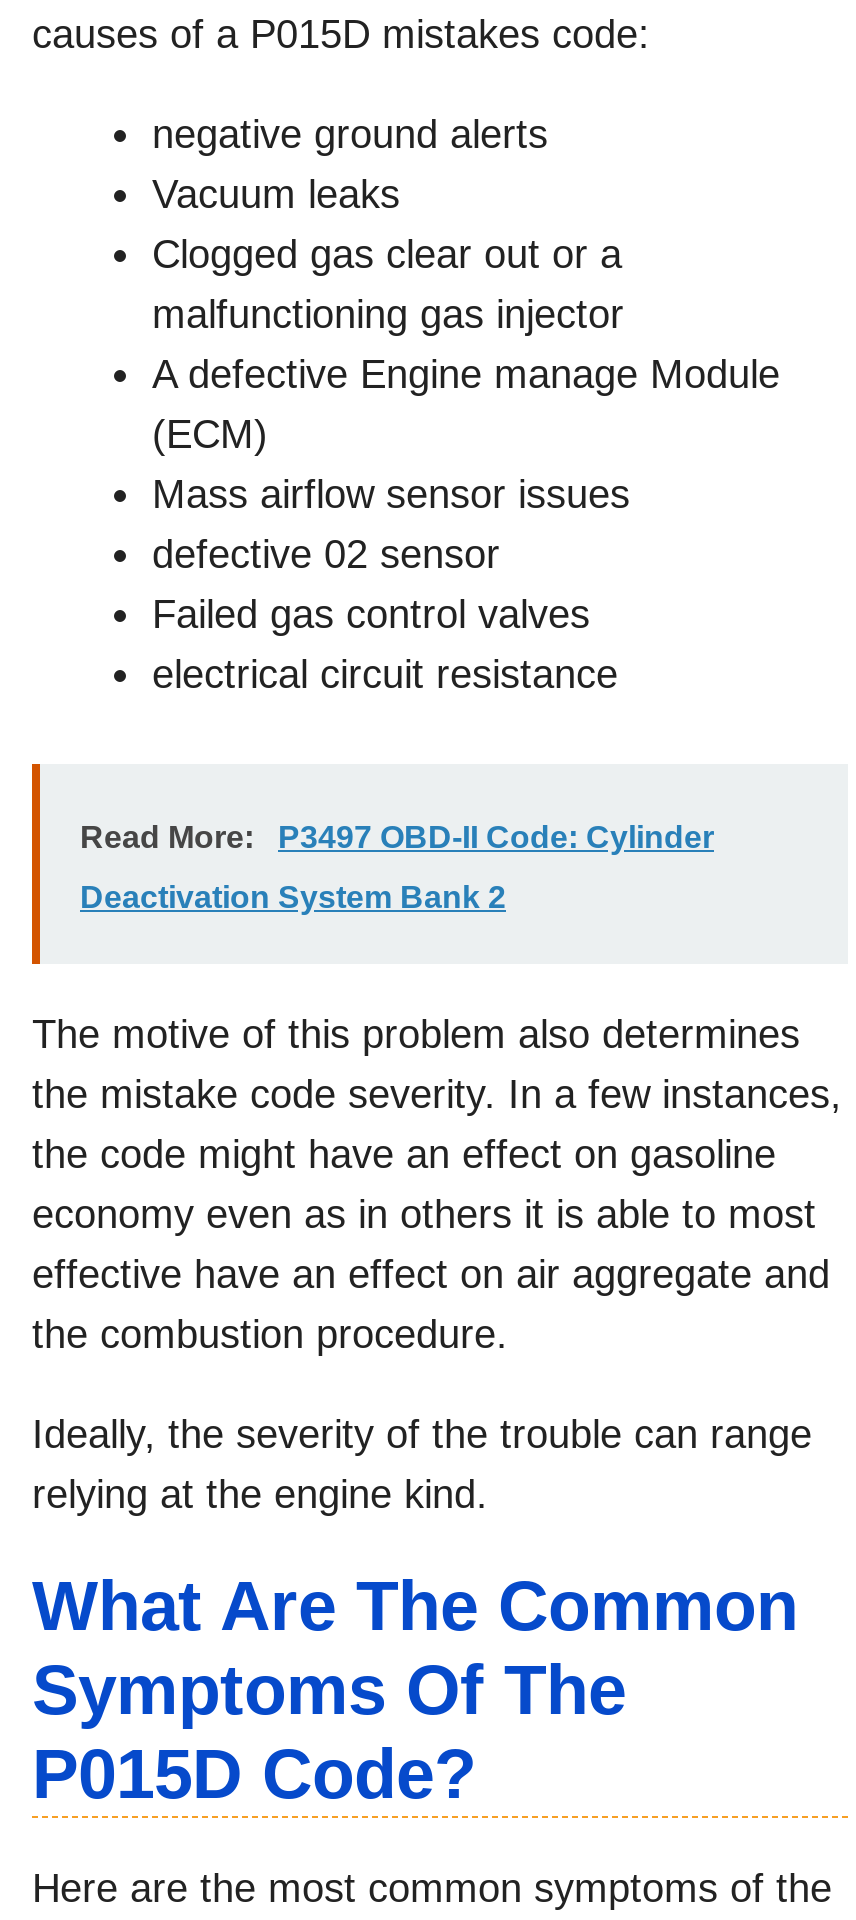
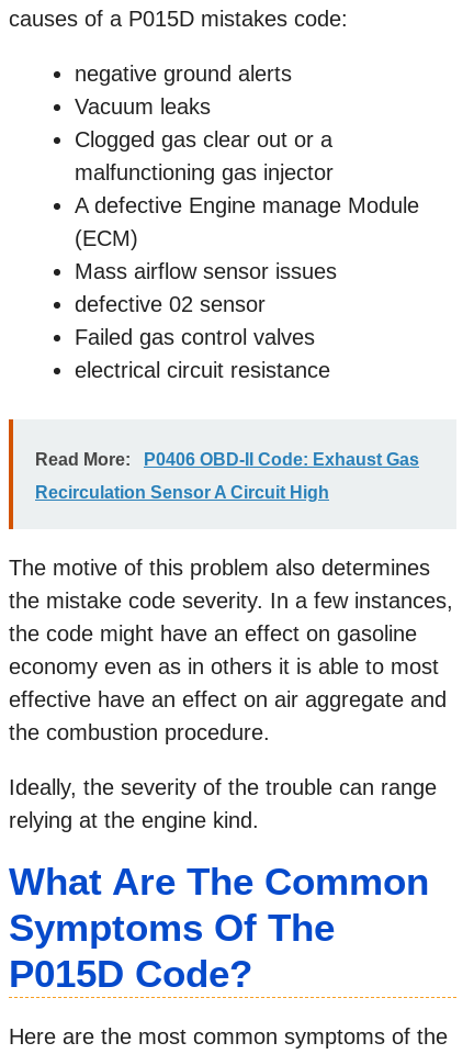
[278,821,714,855] P3497 OBD-II Code: Cylinder -> [144,451,419,469] P0406 OBD-II Code: Exhaust Gas
[80,881,506,915] Deactivation System Bank 2 -> [35,484,329,502] Recirculation Sensor A Circuit High

